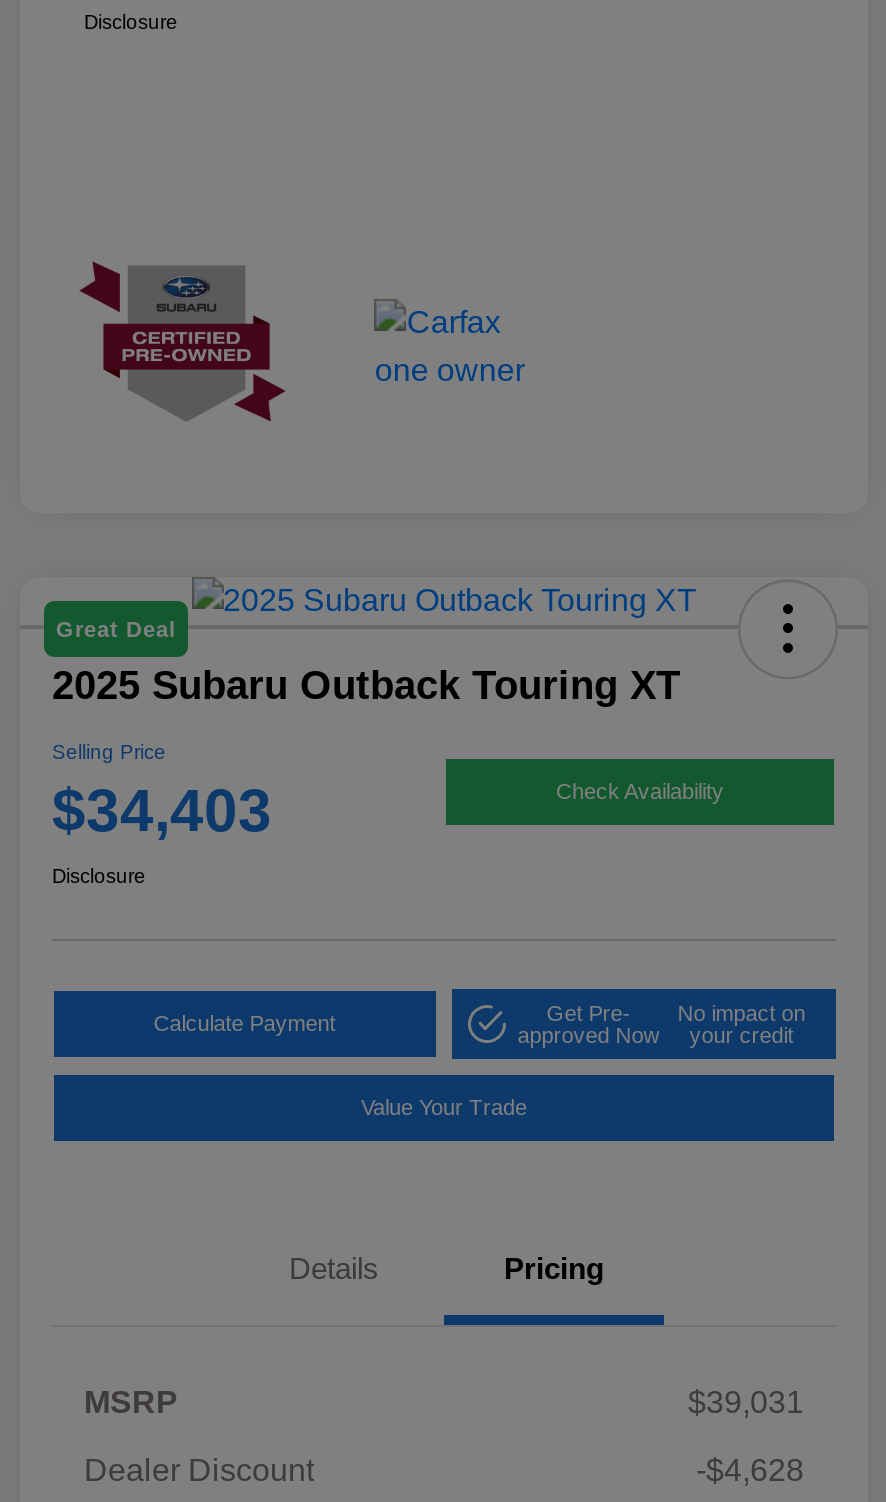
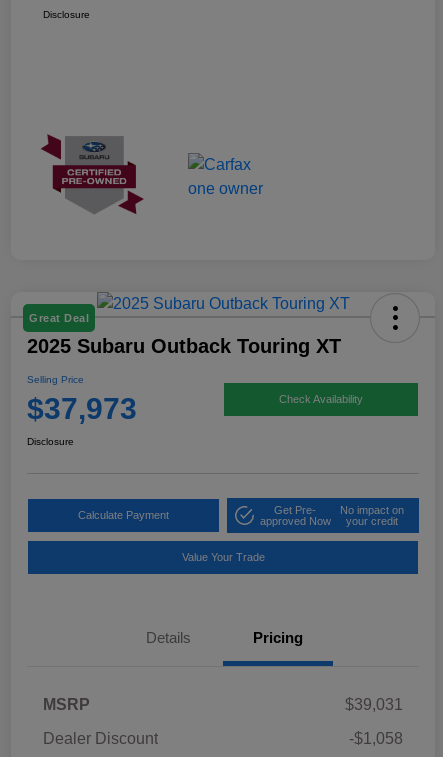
[52,777,272,843] $34,403 -> [27,392,137,425] $37,973
[696,1453,804,1487] -$4,628 -> [349,730,403,747] -$1,058

